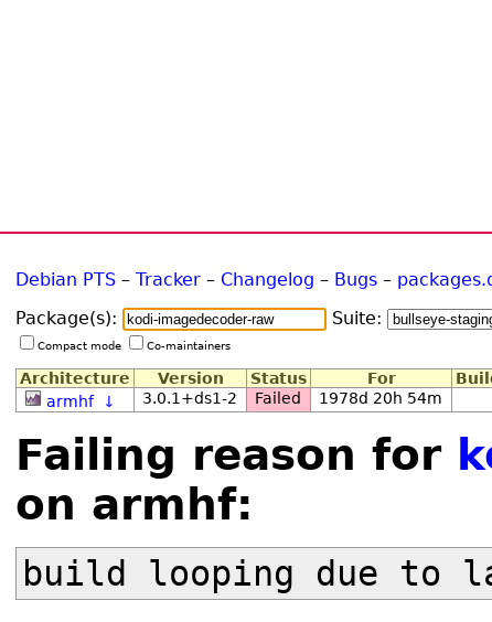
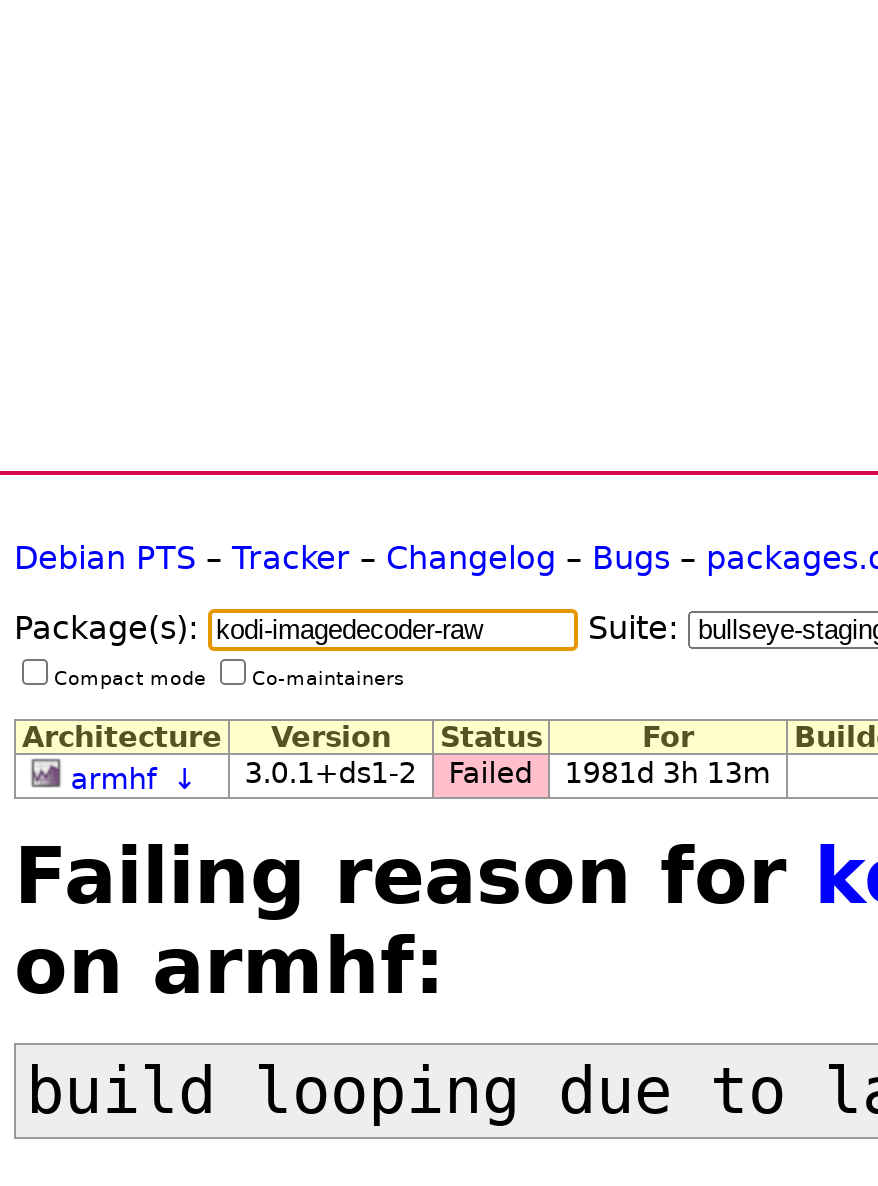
[319,390,443,407] 1978d 20h 54m -> [564,758,770,790] 1981d 3h 13m

